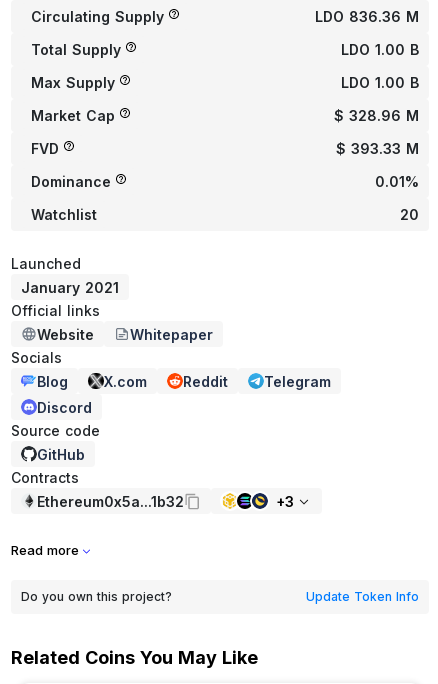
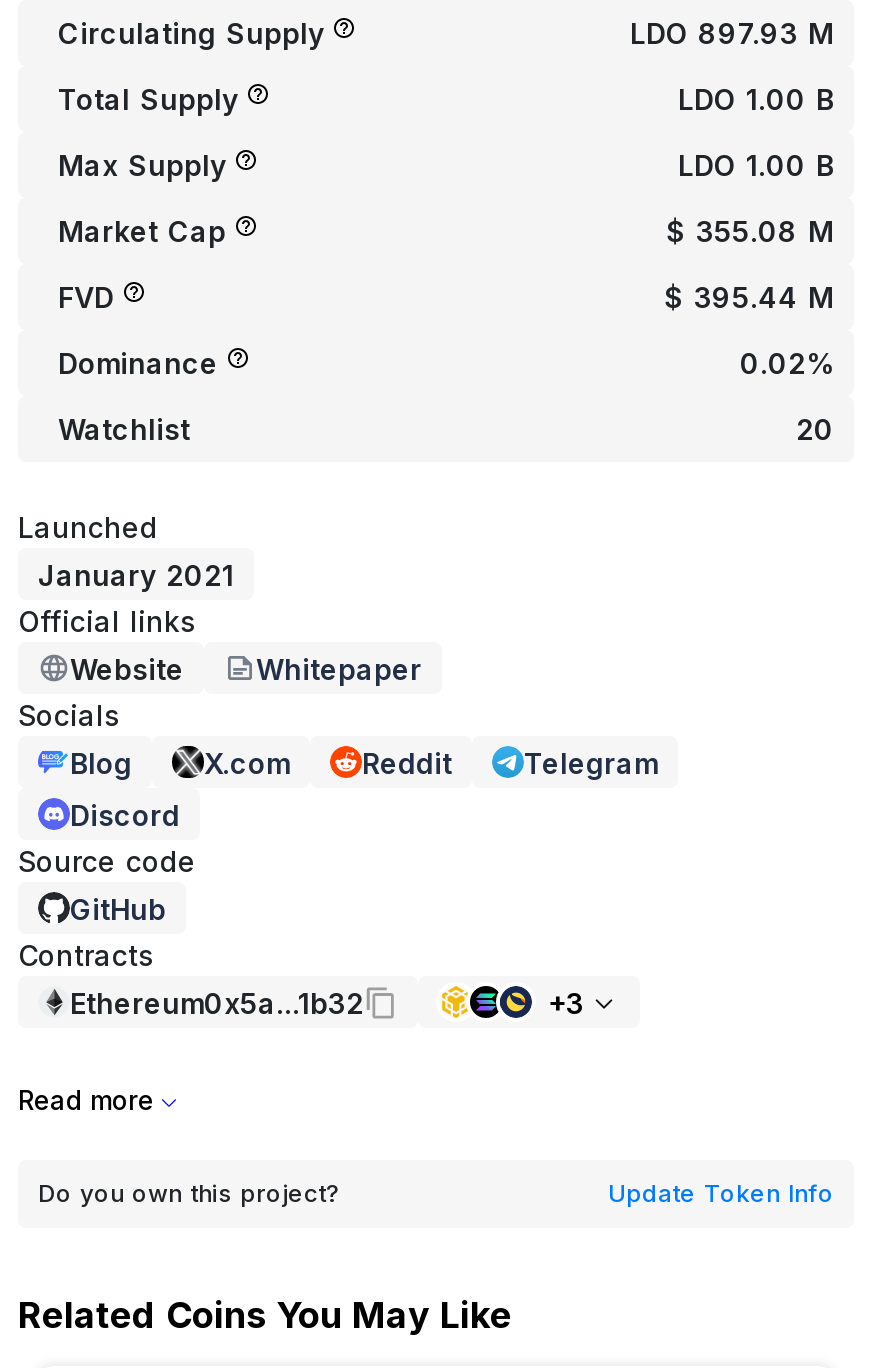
[315,8,419,25] LDO 836.36 M -> [630,16,834,50] LDO 897.93 M
[334,107,419,124] $ 328.96 M -> [666,214,834,248] $ 355.08 M
[336,140,419,157] $ 393.33 M -> [664,280,834,314] $ 395.44 M
[375,173,419,190] 0.01% -> [740,346,834,380] 0.02%

